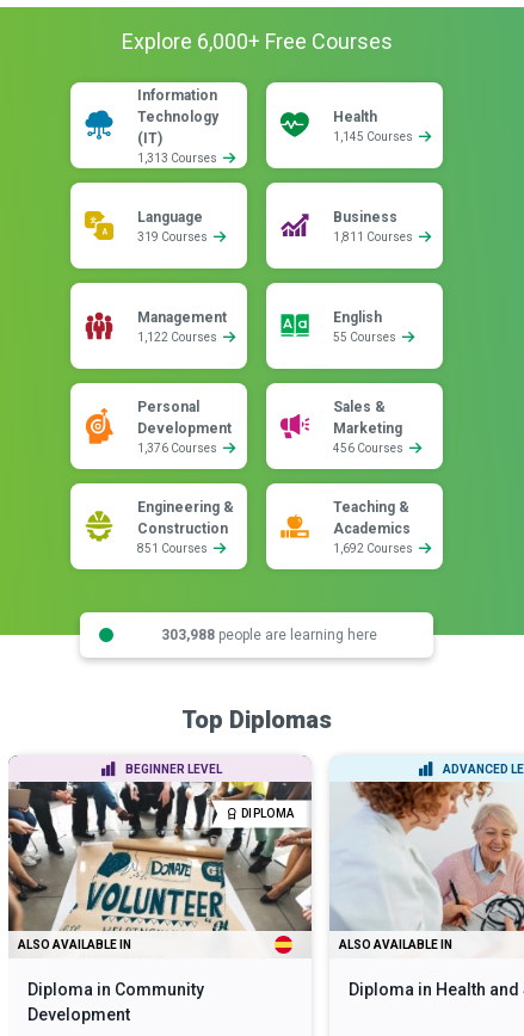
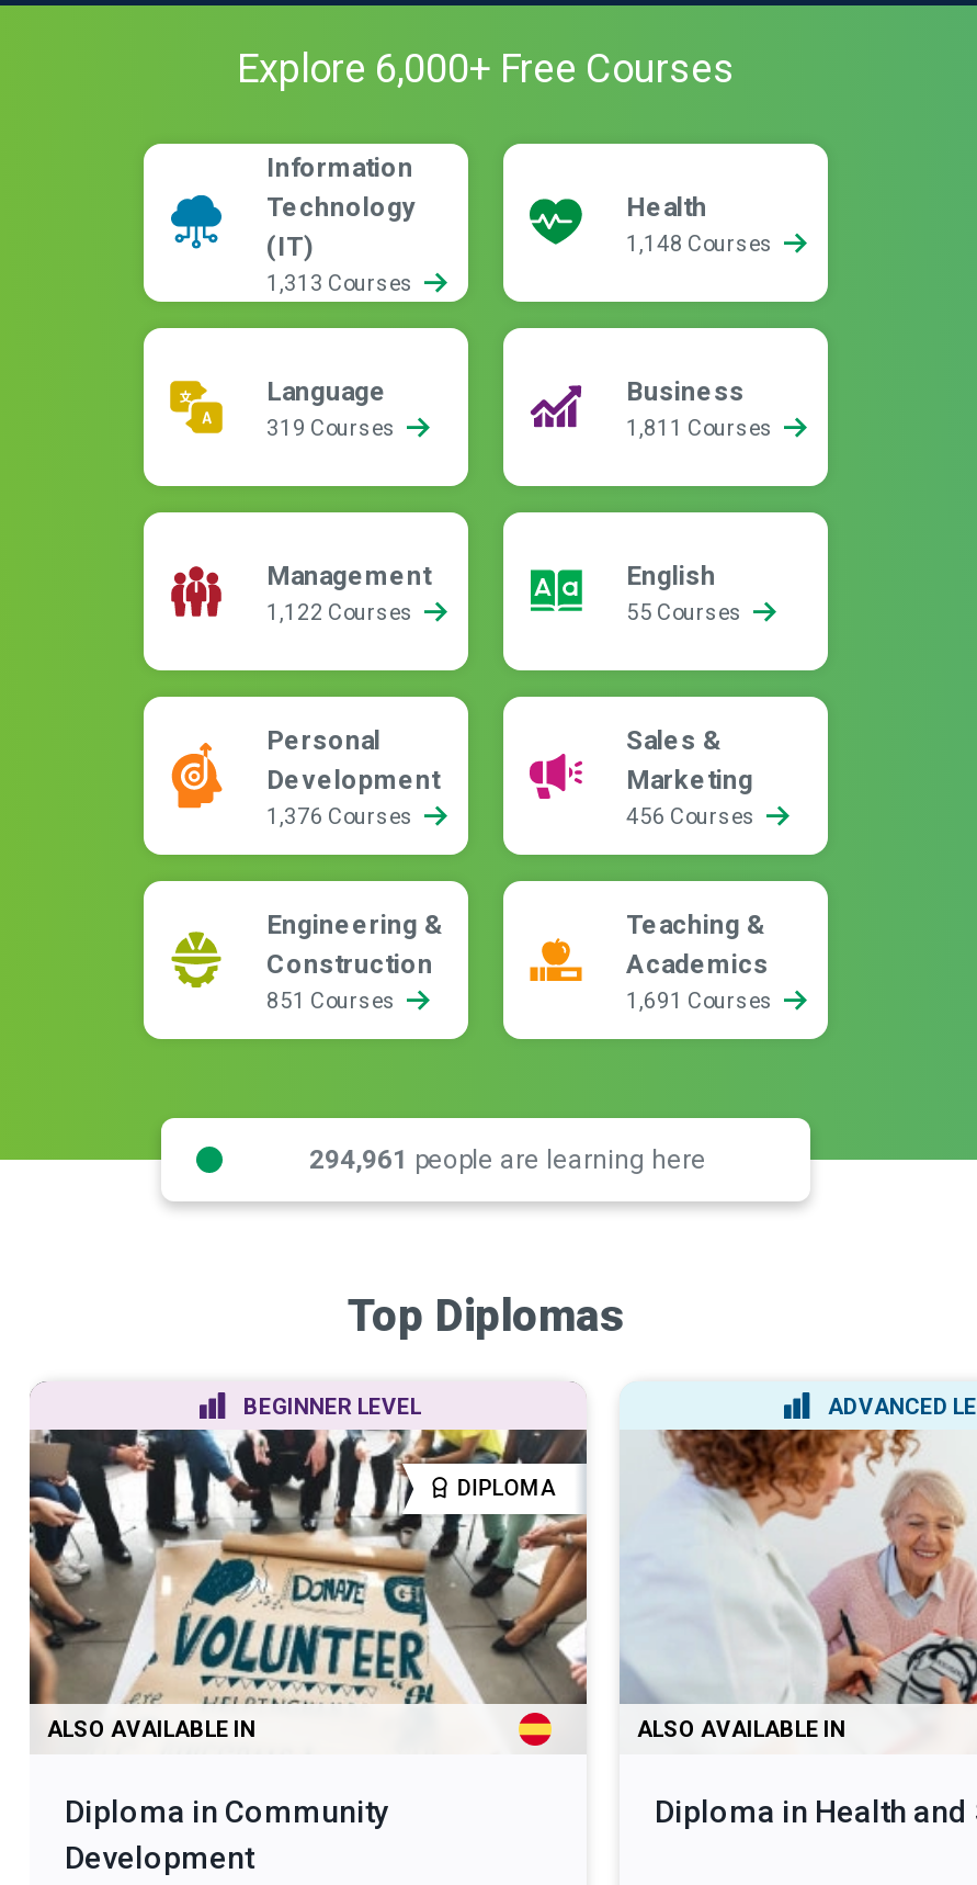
[333,130,415,143] 1,145 Courses -> [626,232,777,256] 1,148 Courses
[333,542,415,555] 1,692 Courses -> [626,989,777,1013] 1,691 Courses
[161,626,377,643] 303,988 people are learning here -> [309,1143,706,1174] 294,961 people are learning here

